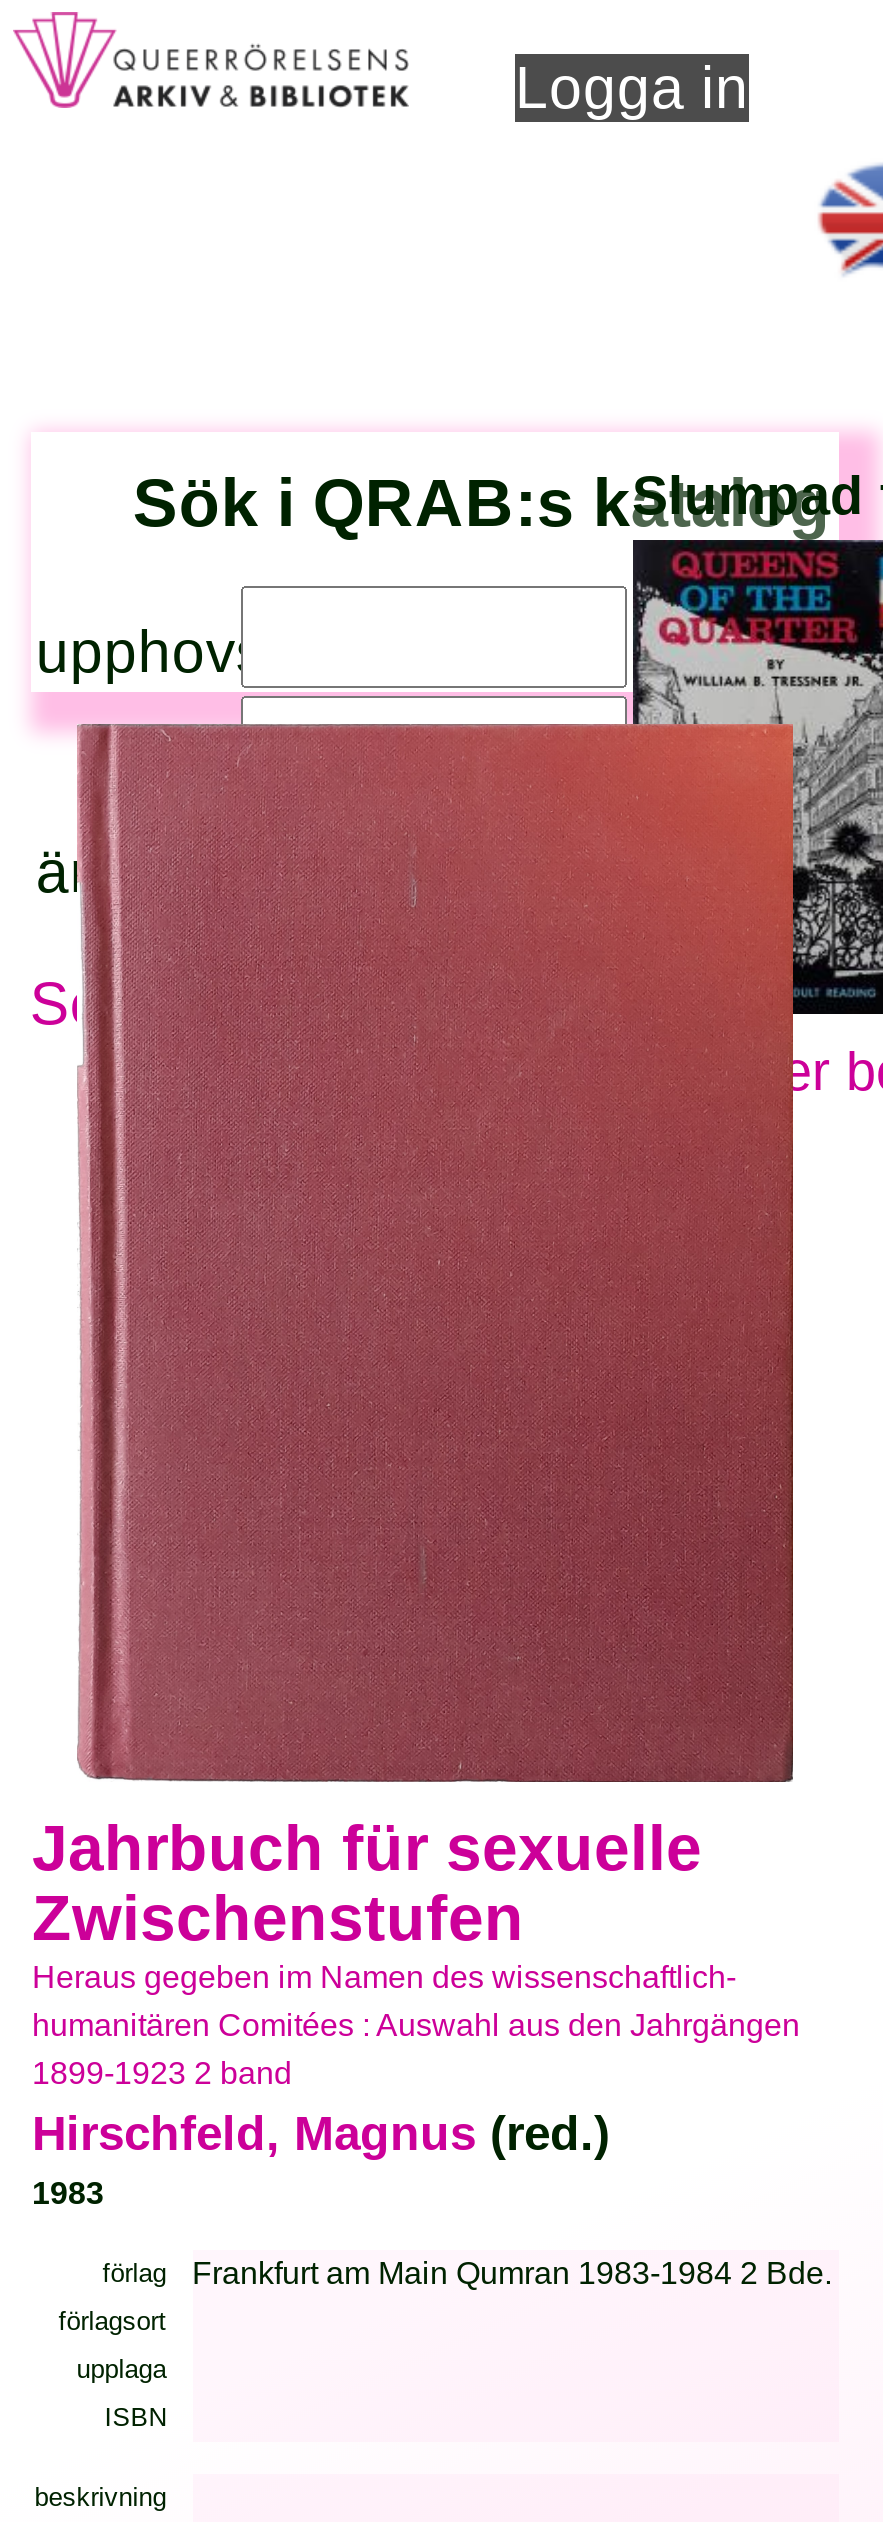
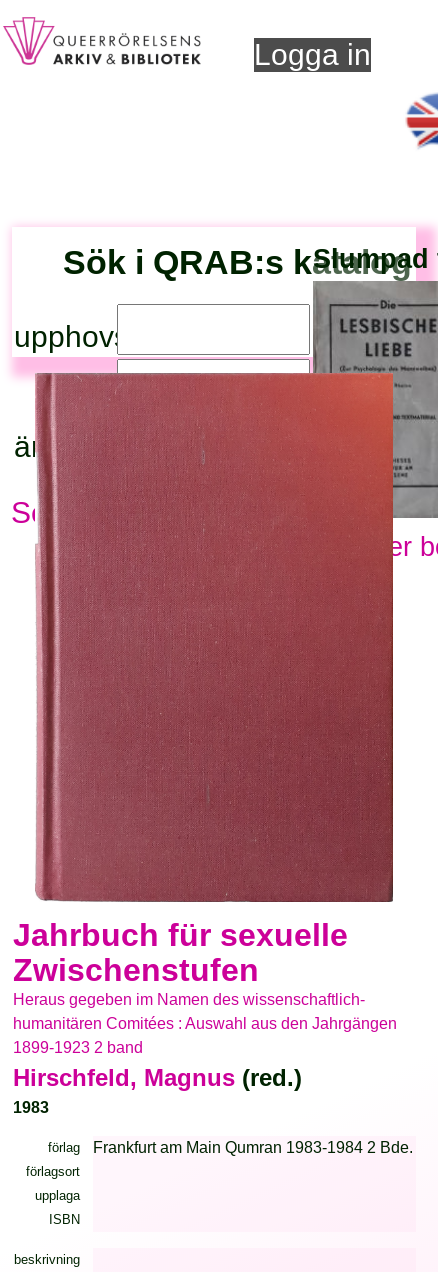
[631,540,877,1014] [image] -> [312,281,435,519] [image]

